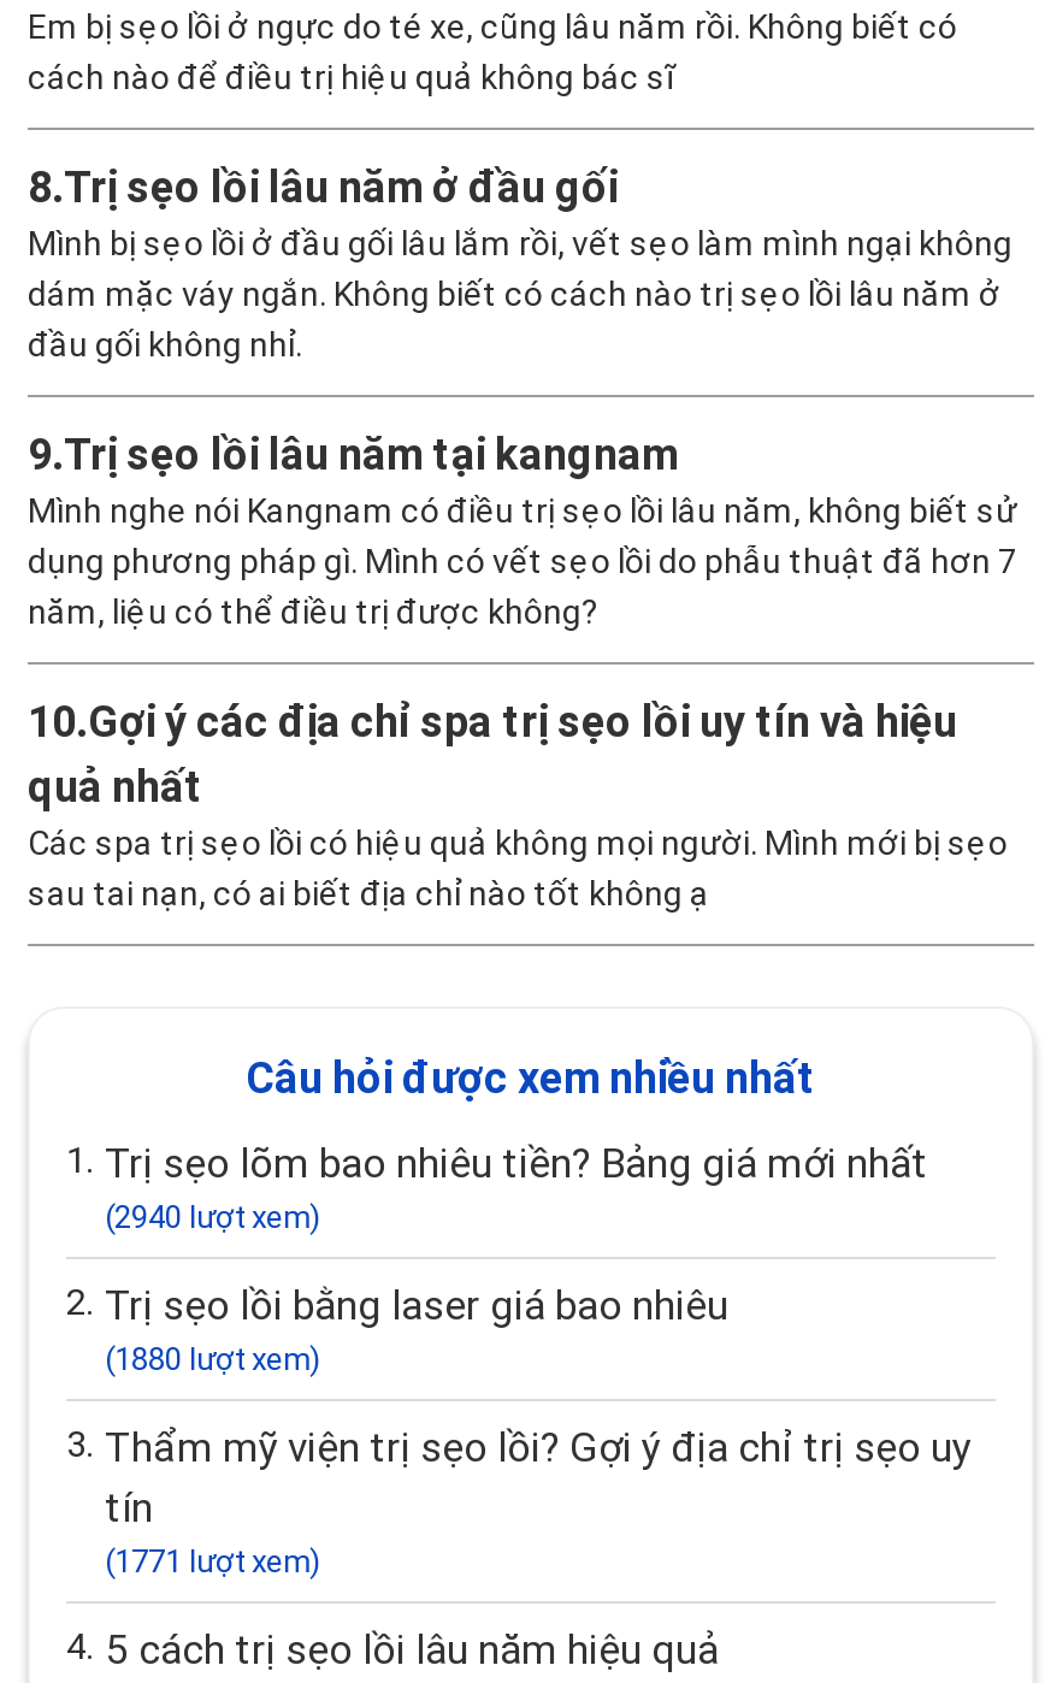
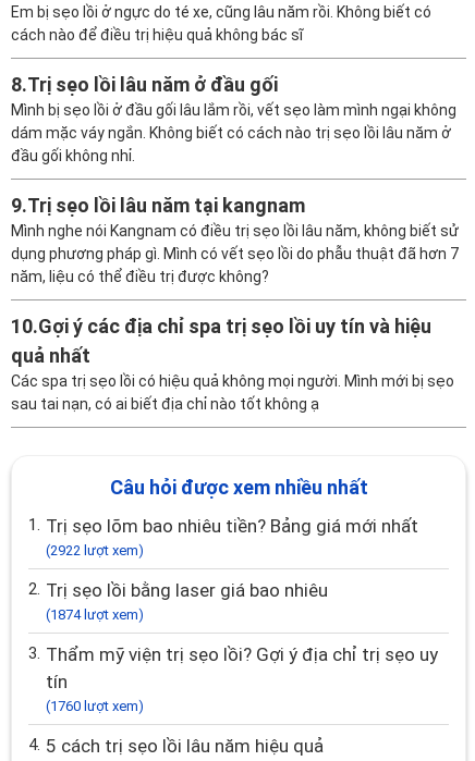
[105,1200,321,1236] (2940 lượt xem) -> [46,542,144,559] (2922 lượt xem)
[105,1342,321,1378] (1880 lượt xem) -> [46,607,144,623] (1874 lượt xem)
[105,1544,321,1580] (1771 lượt xem) -> [46,698,144,715] (1760 lượt xem)

